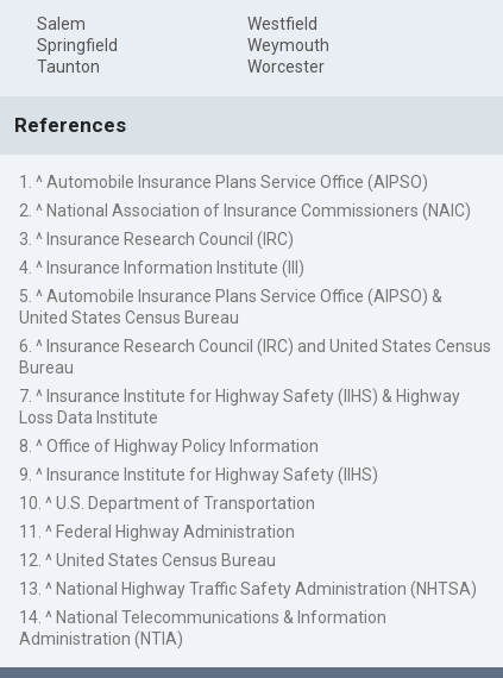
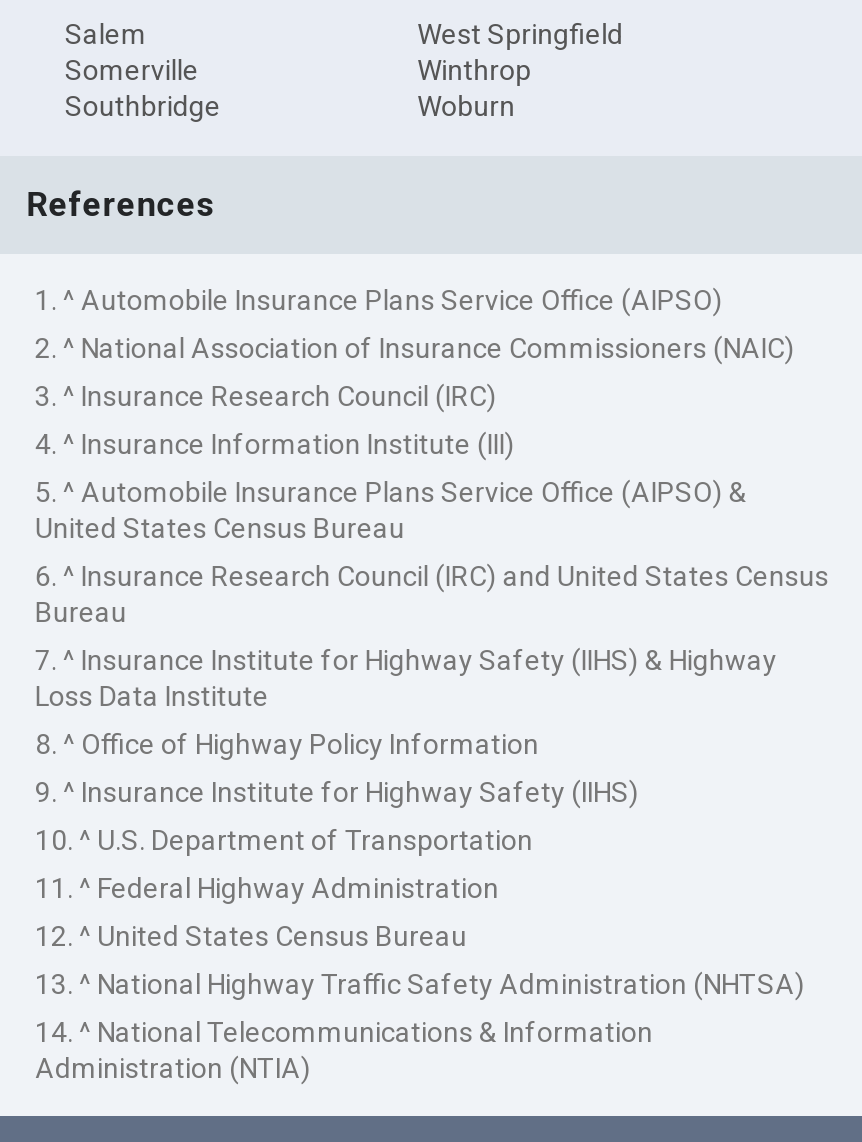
[247,15,329,76] Westfield | Weymouth | Worcester -> [417,18,623,122] West Springfield | Winthrop | Woburn
[37,36,118,76] Springfield | Taunton -> [65,54,221,122] Somerville | Southbridge

